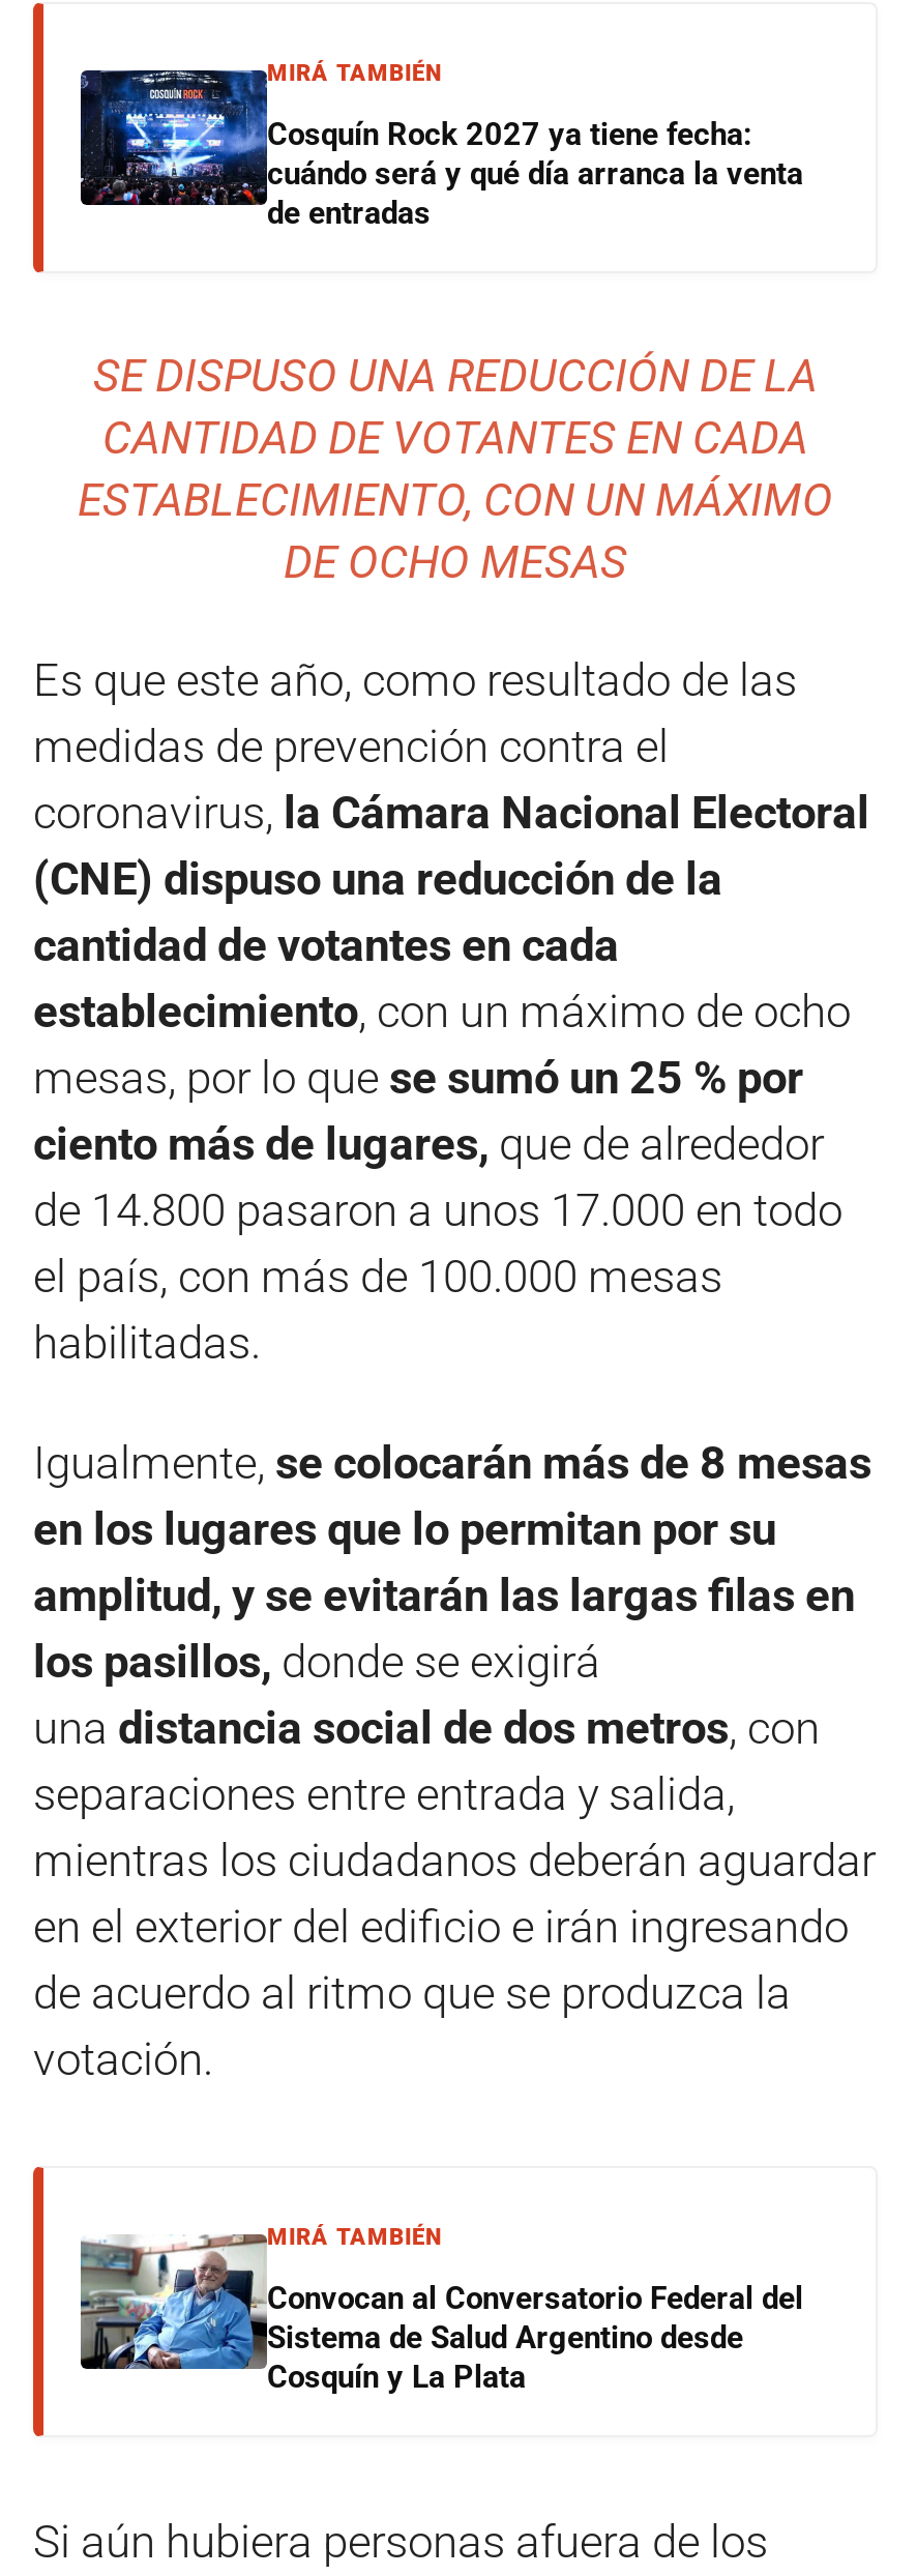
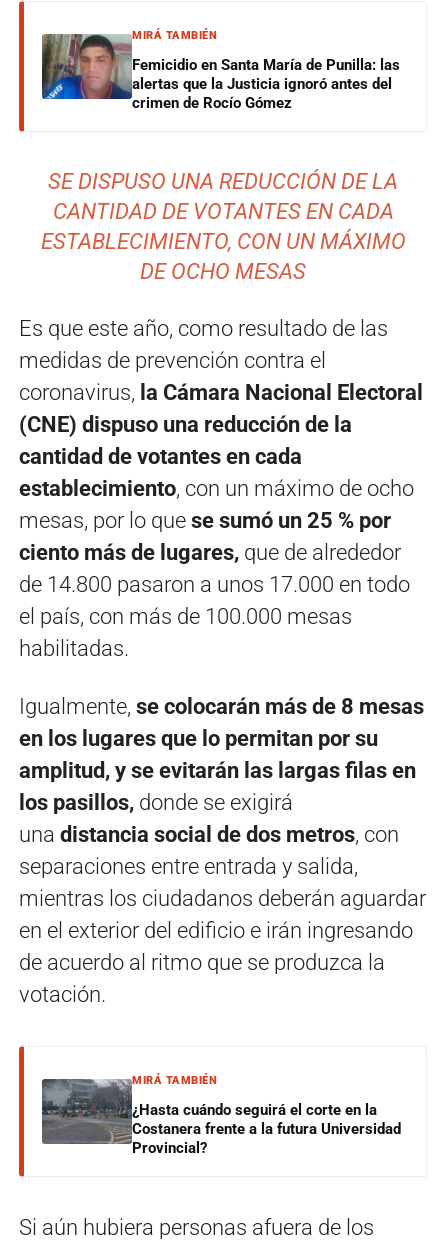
[79,68,803,233] [image] | Cosquín Rock 2027 ya tiene fecha: | cuándo será y qué día arranca la venta | de entradas -> [41,33,400,112] [image] | Femicidio en Santa María de Punilla: las | alertas que la Justicia ignoró antes del | crimen de Rocío Gómez
[81,2234,803,2396] [image] | Convocan al Conversatorio Federal del | Sistema de Salud Argentino desde | Cosquín y La Plata -> [41,1078,401,1157] [image] | ¿Hasta cuándo seguirá el corte en la | Costanera frente a la futura Universidad | Provincial?

